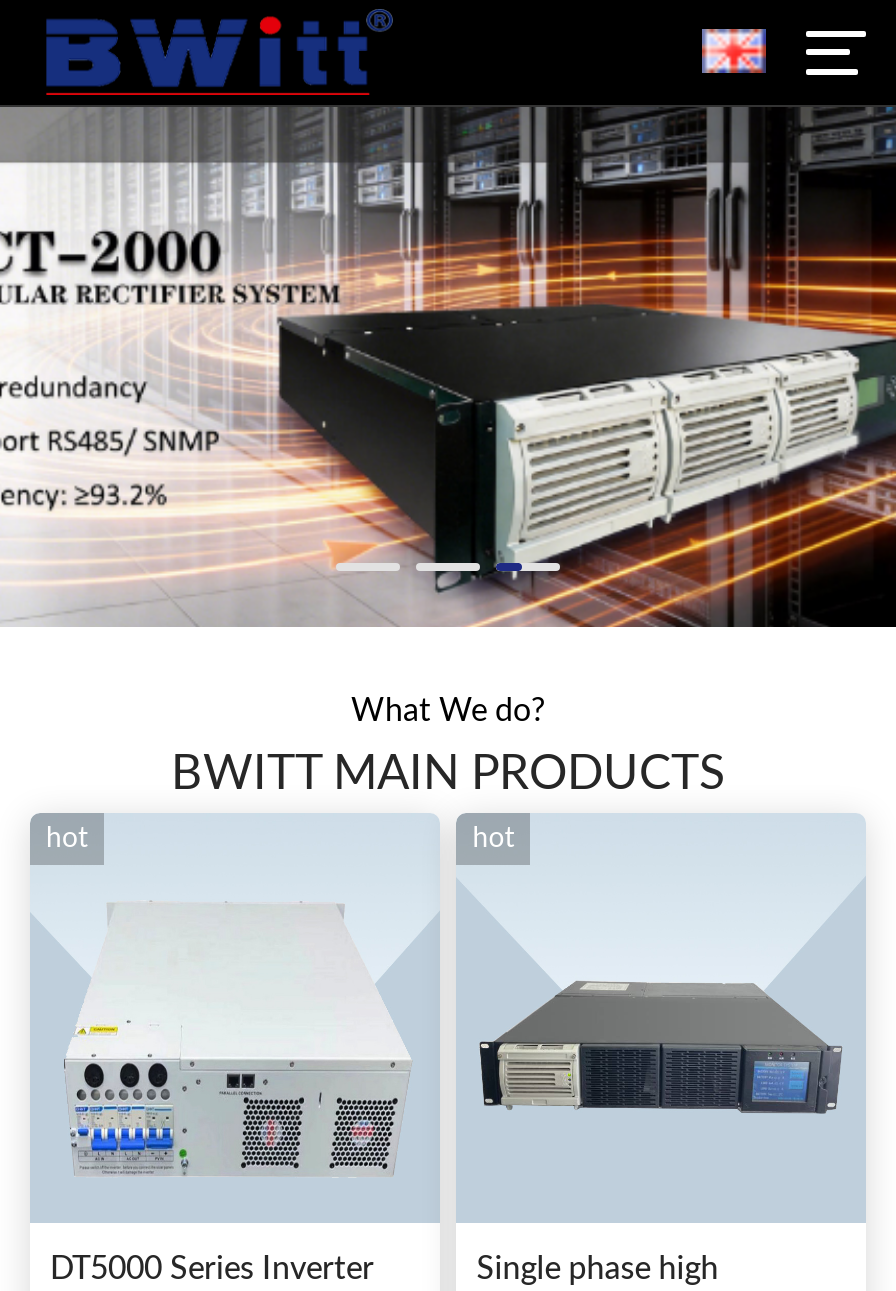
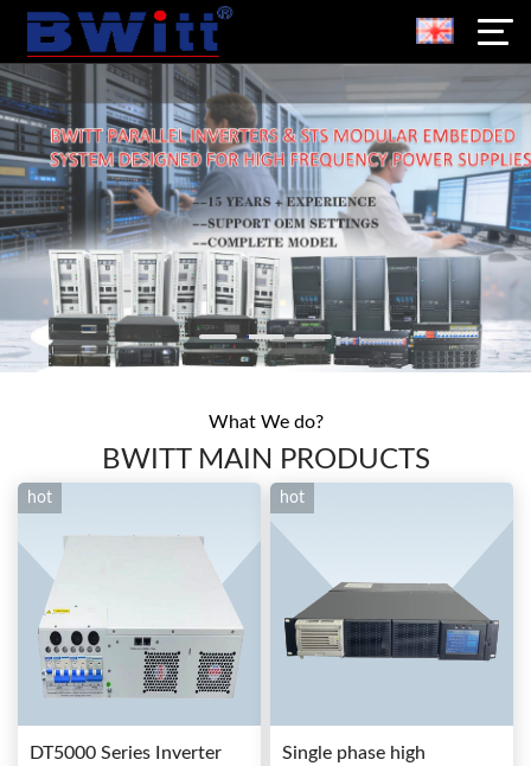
[6,107,890,629] [image] -> [4,63,527,372] [image]

